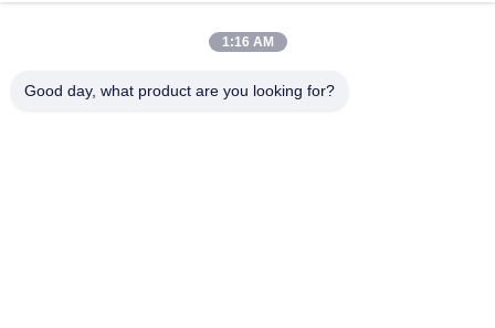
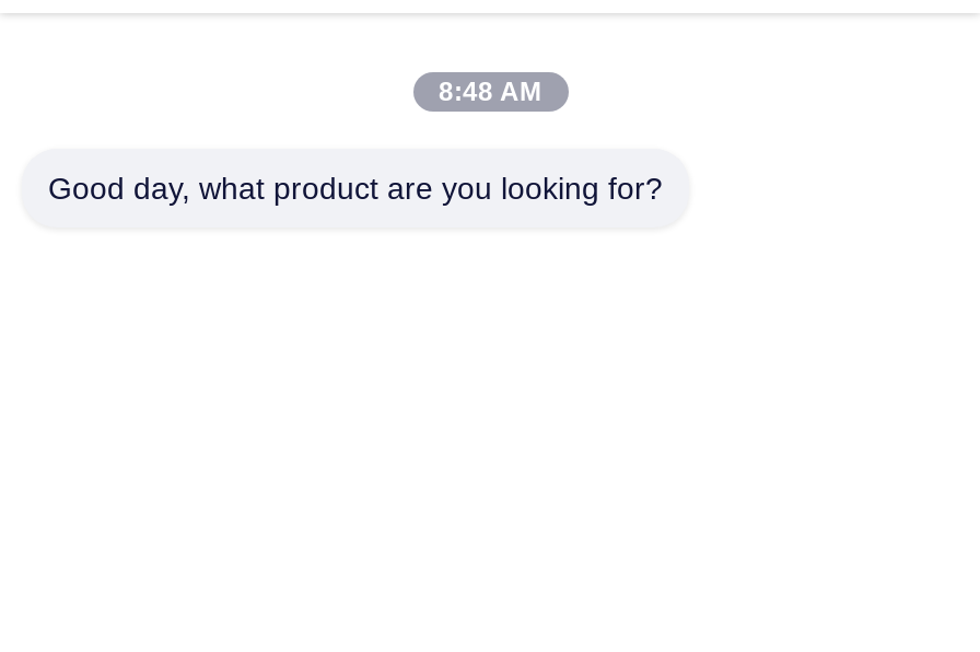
[222,34,273,50] 1:16 AM -> [439,77,541,107] 8:48 AM

